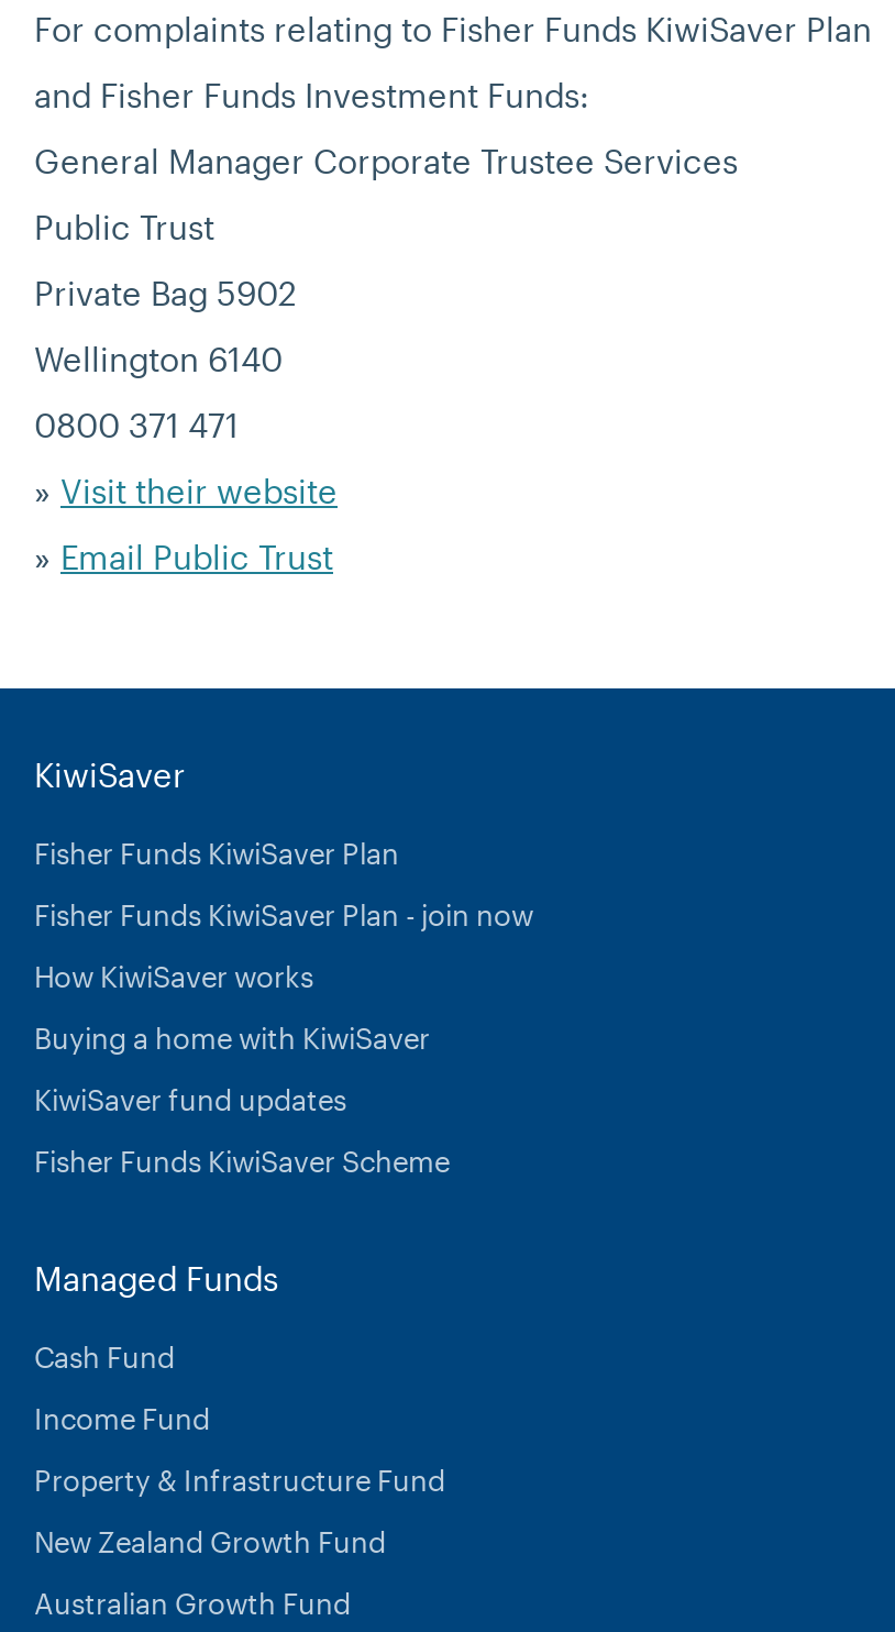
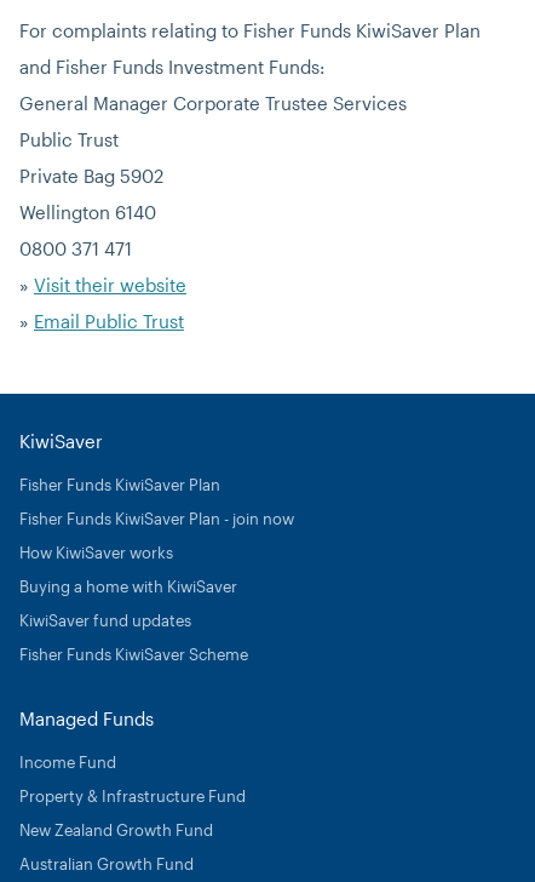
[34,1339,175,1375] Cash Fund -> none

